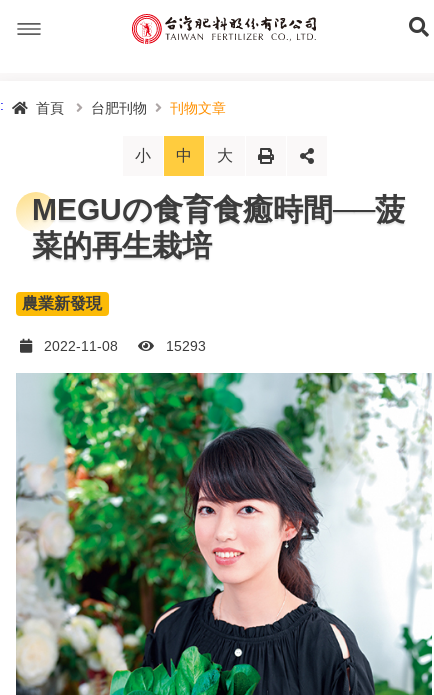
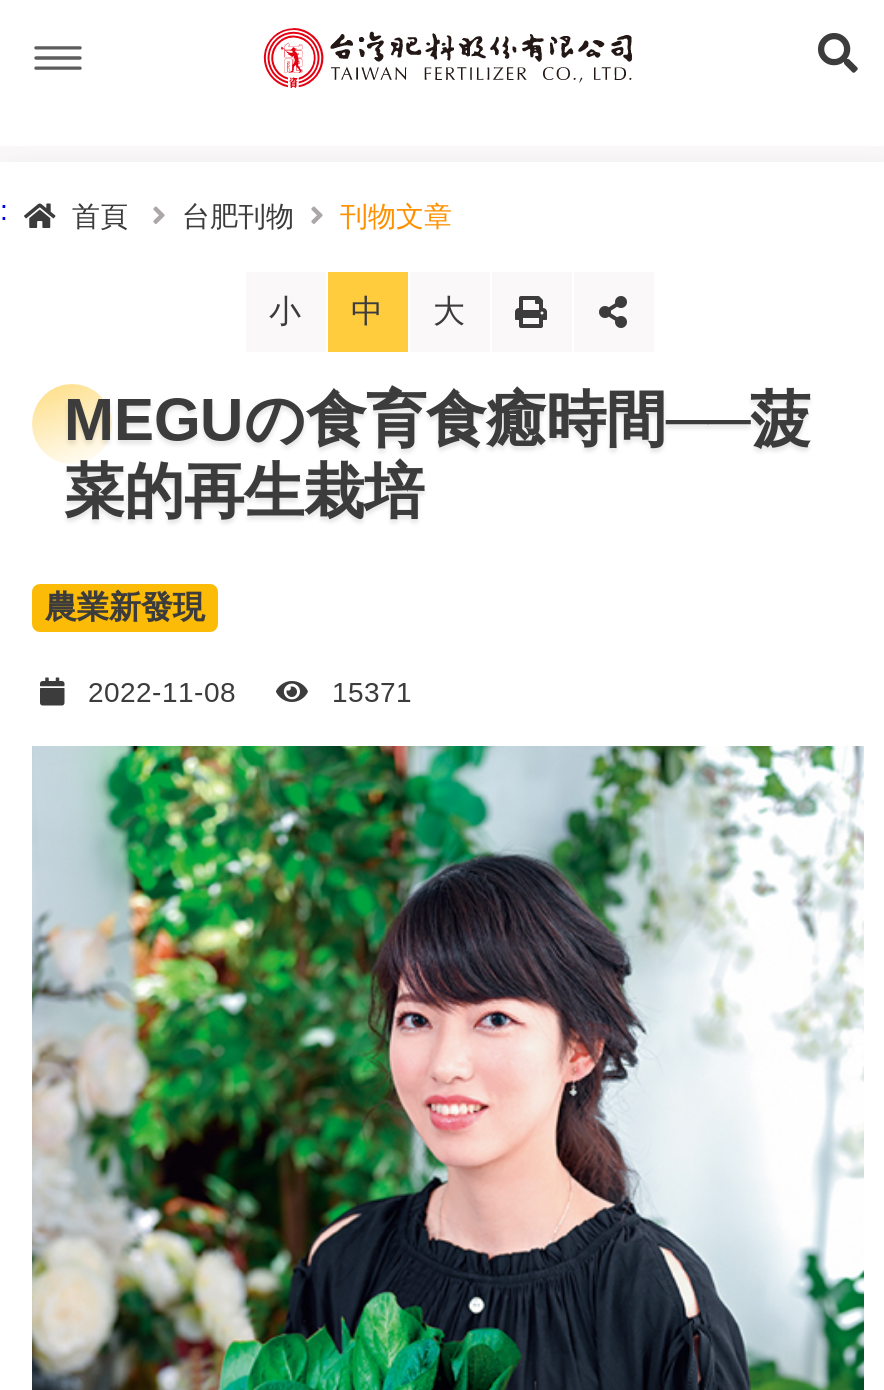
[162,338,206,354] 15293 -> [324,676,412,708] 15371

